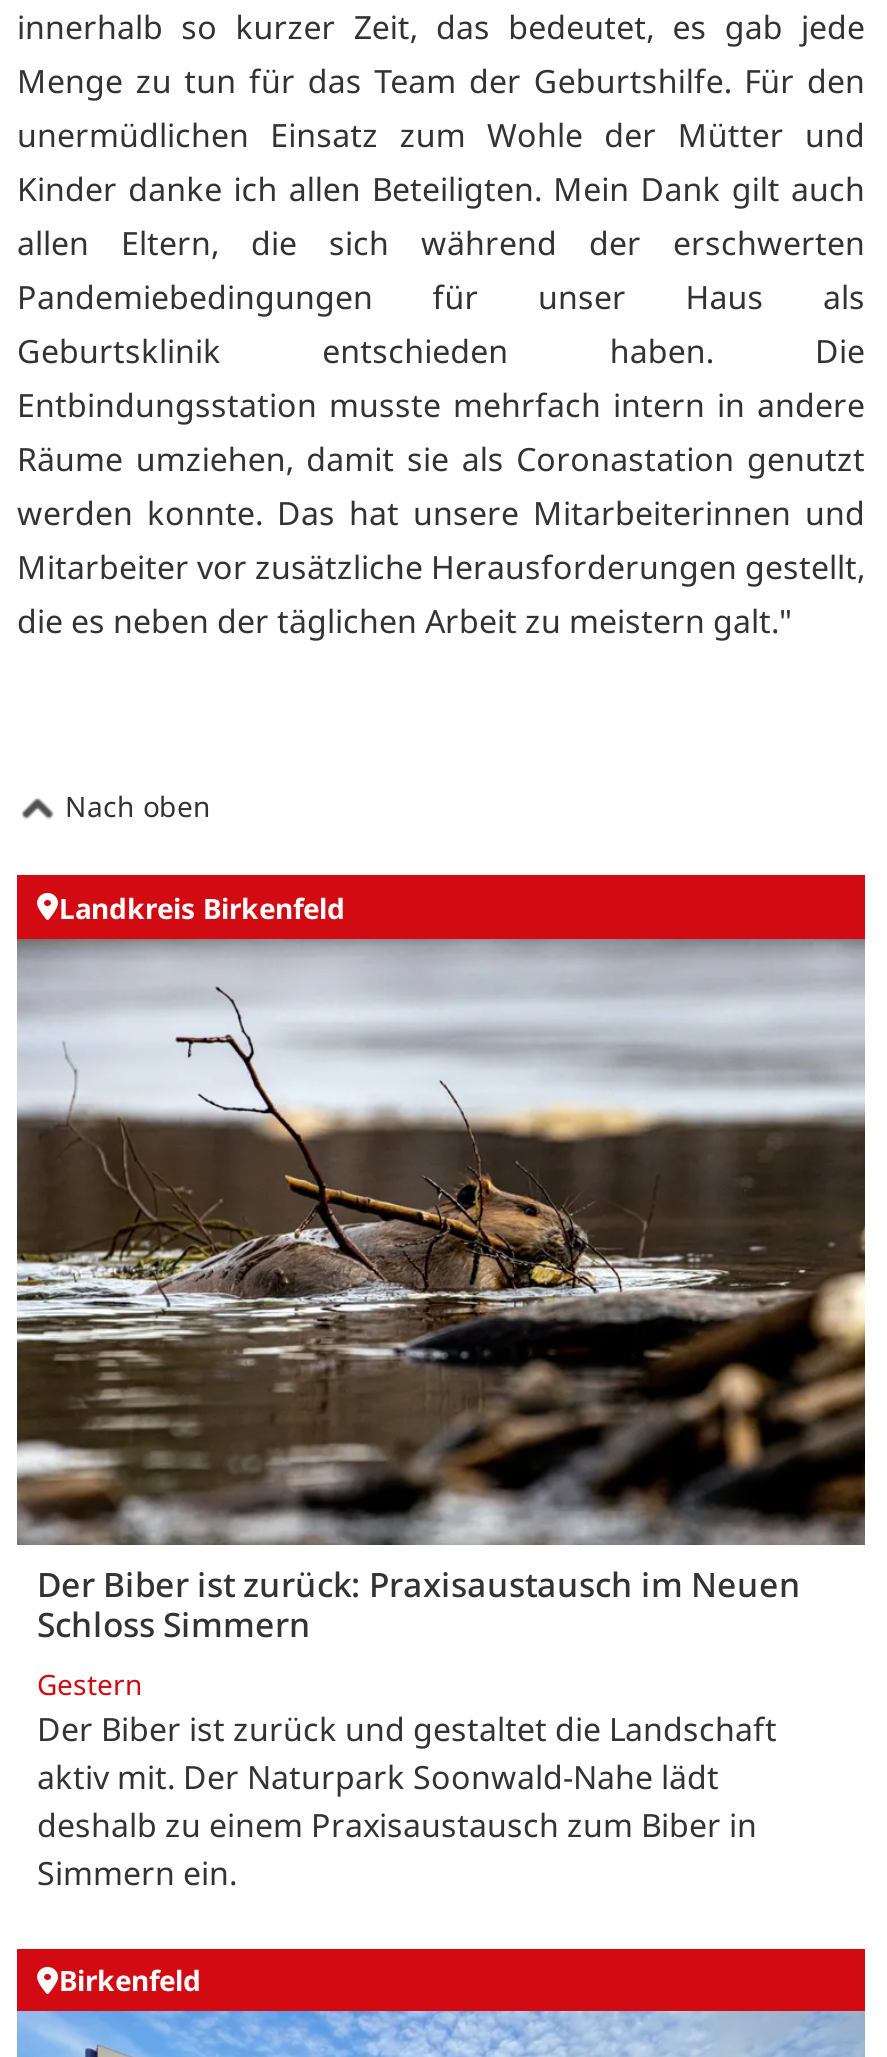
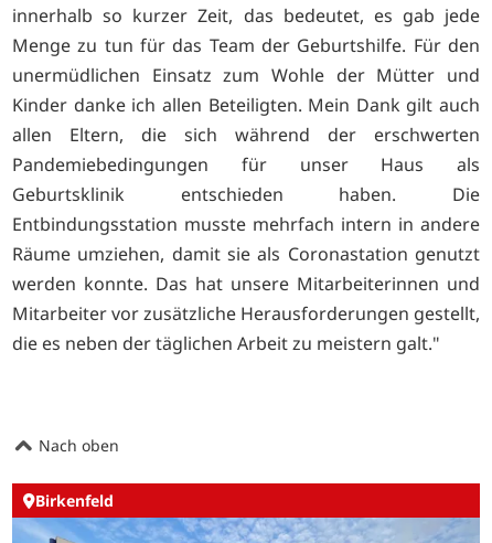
[59,889,345,927] Landkreis Birkenfeld -> none
[15,938,867,1895] [image] | Der Biber ist zurück: Praxisaustausch im Neuen | Schloss Simmern | Gestern | Der Biber ist zurück und gestaltet die Landschaft | aktiv mit. Der Naturpark Soonwald-Nahe lädt | deshalb zu einem Praxisaustausch zum Biber in | Simmern ein. -> none

